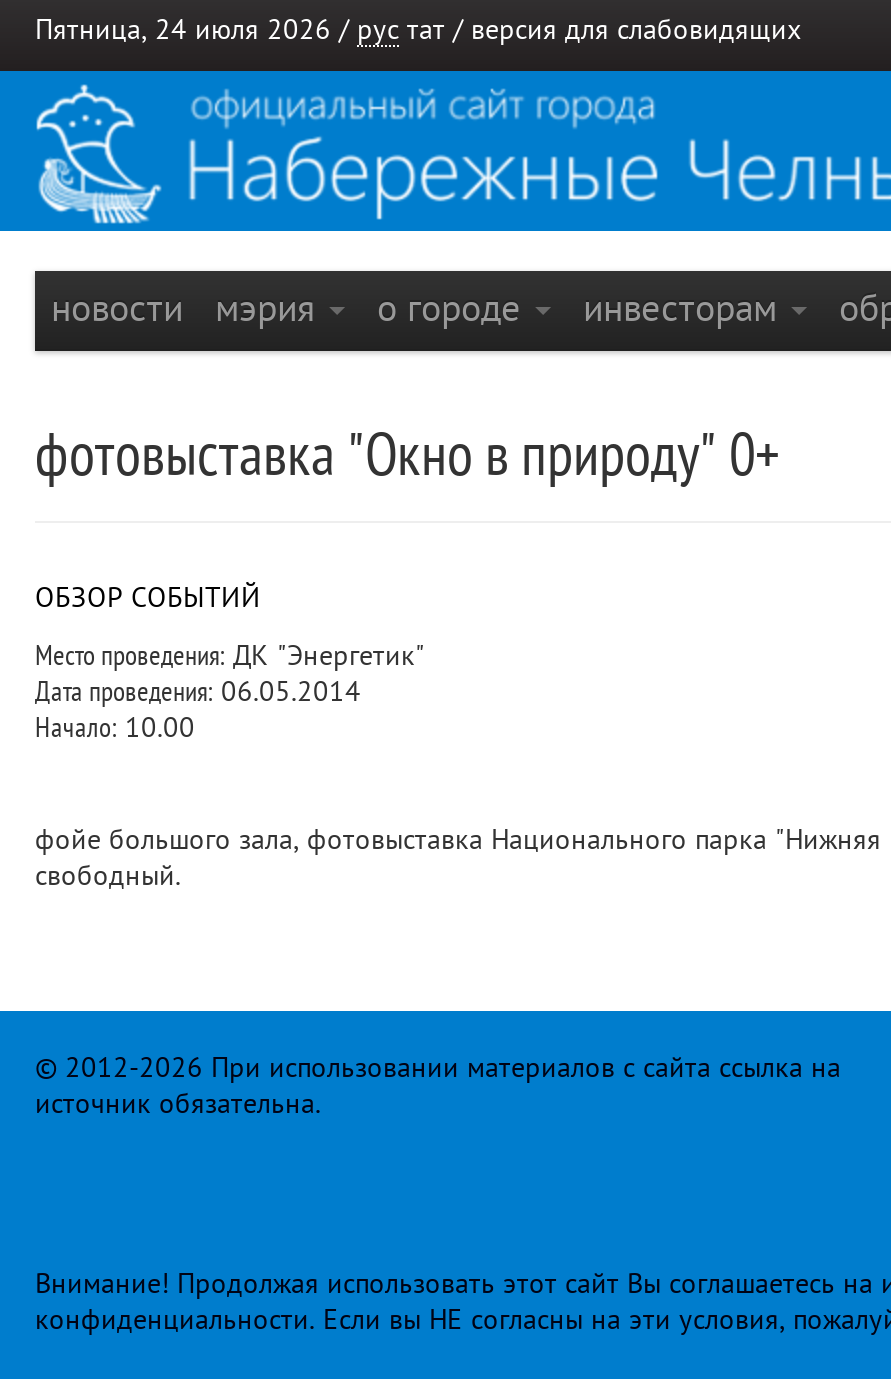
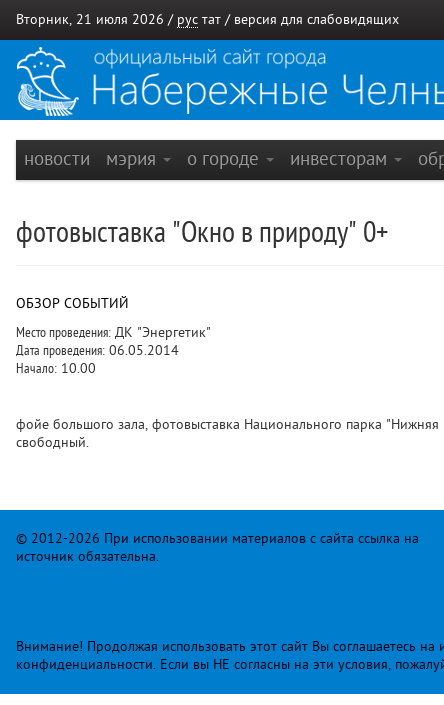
[35,15,801,45] Пятница, 24 июля 2026 / рус тат / версия для слабовидящих -> [16,12,399,27] Вторник, 21 июля 2026 / рус тат / версия для слабовидящих

